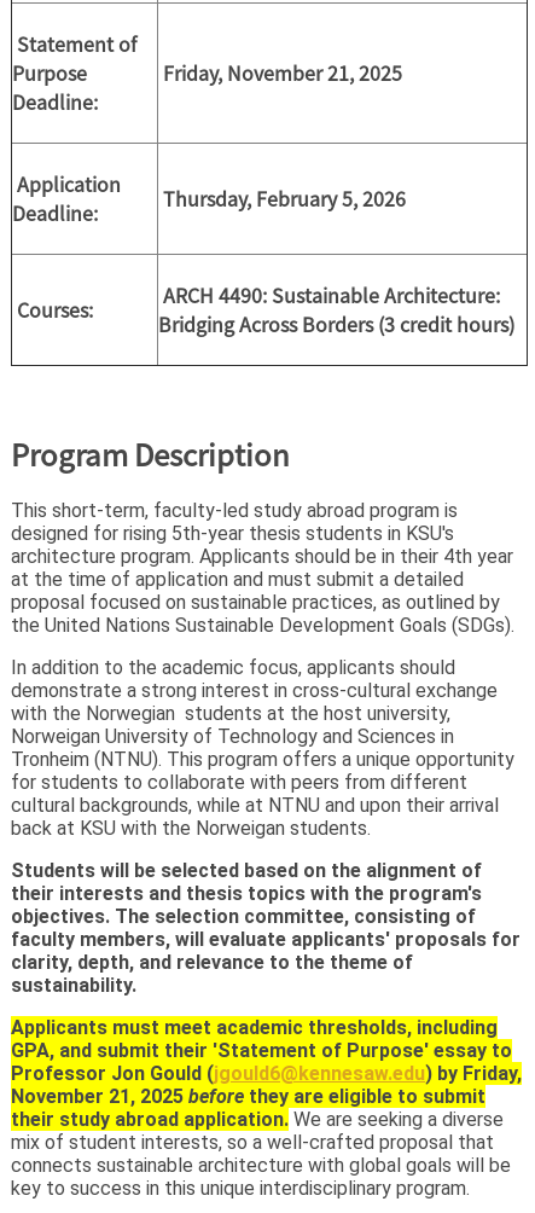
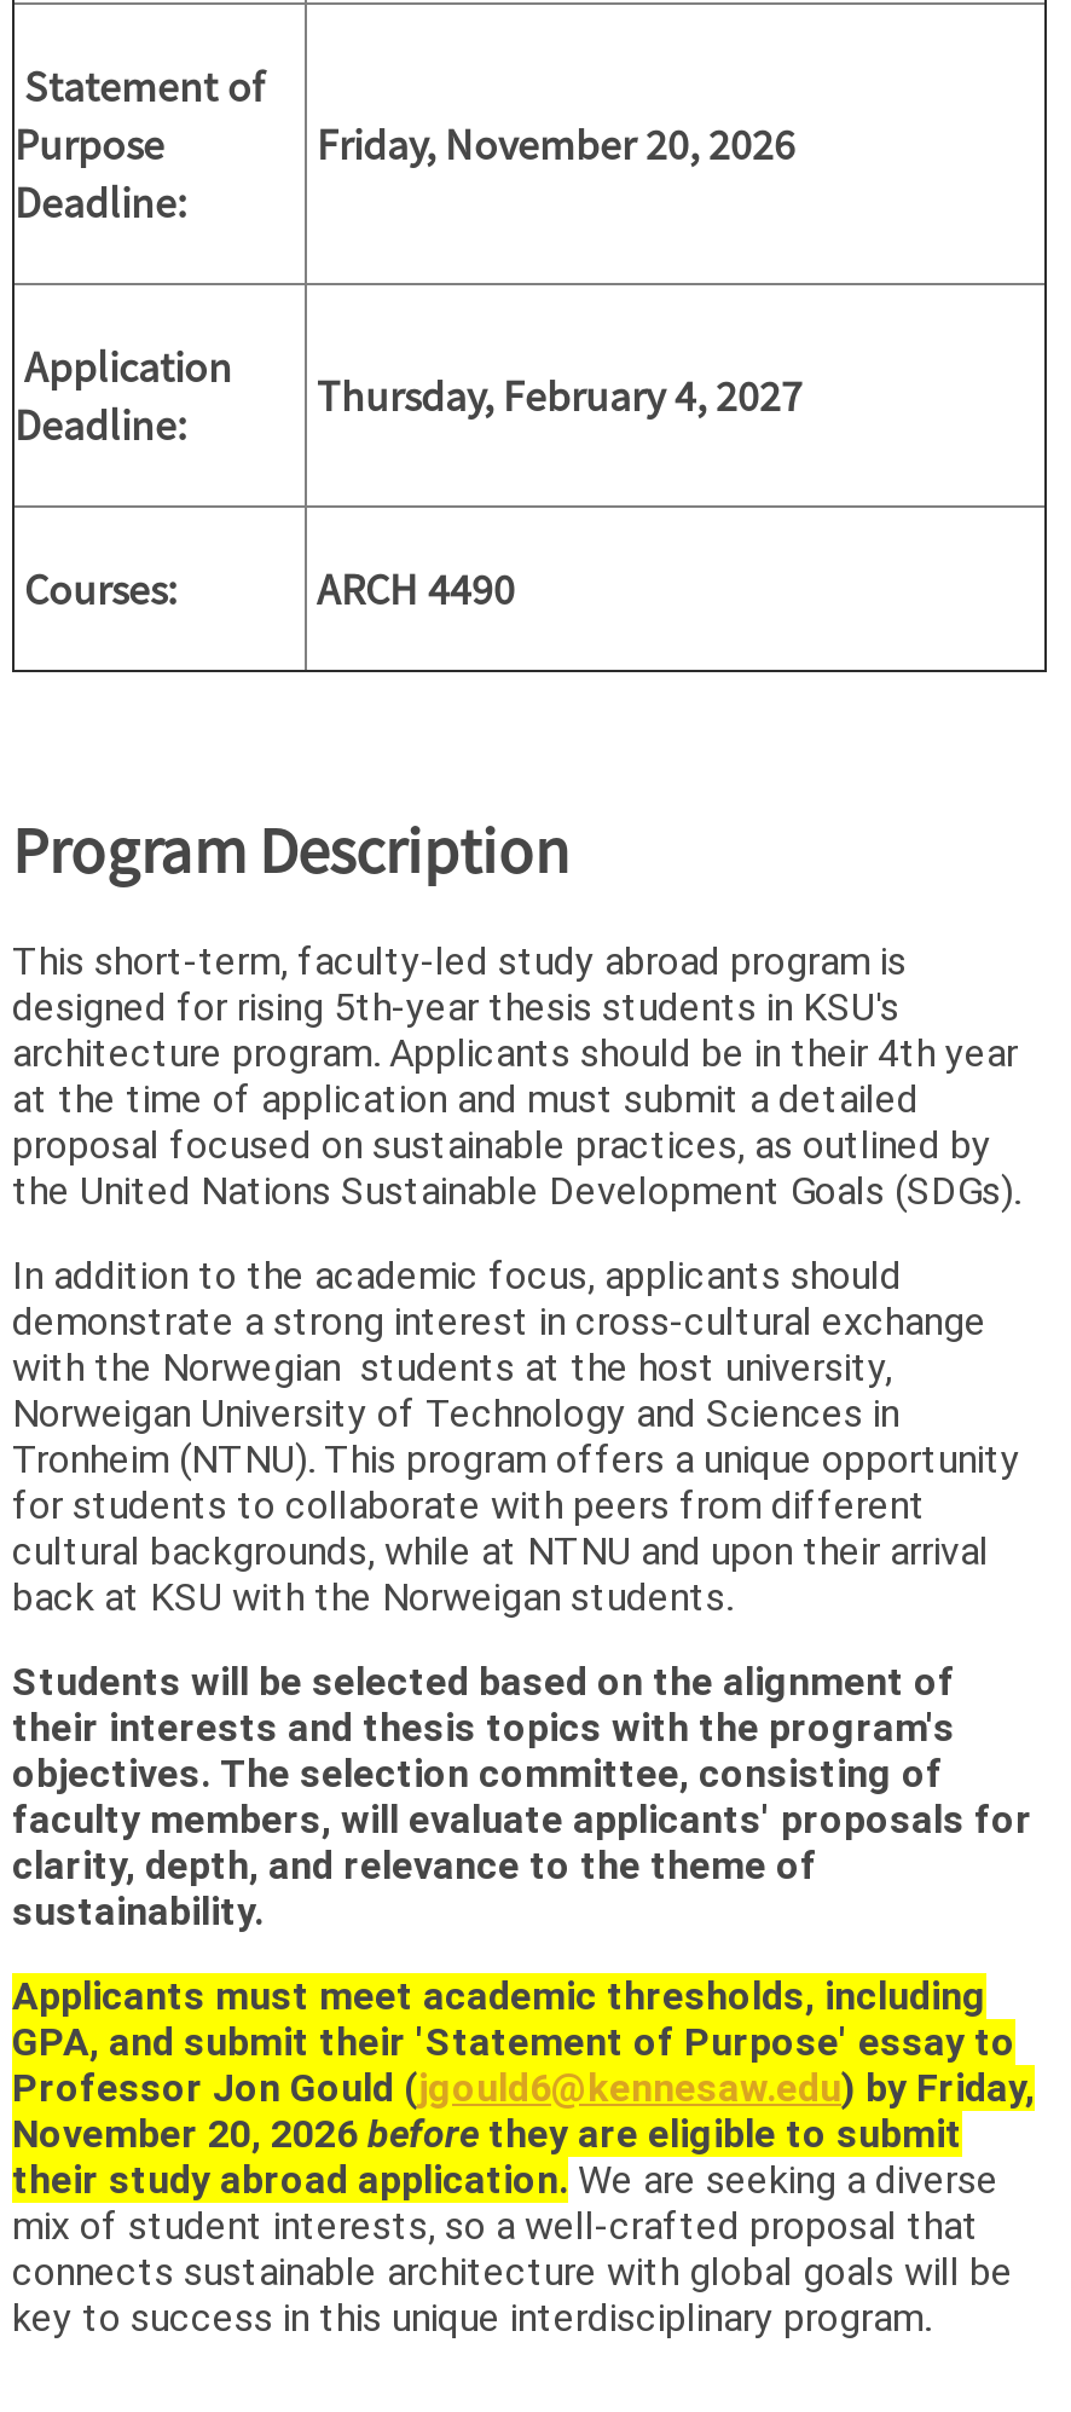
[158,58,402,87] Friday, November 21, 2025 -> [307,115,795,173] Friday, November 20, 2026
[158,184,406,213] Thursday, February 5, 2026 -> [307,366,803,424] Thursday, February 4, 2027
[158,281,514,339] ARCH 4490: Sustainable Architecture: | Bridging Across Borders (3 credit hours) -> [307,560,515,618] ARCH 4490
[11,1085,485,1108] November 21, 2025 before they are eligible to submit -> [12,2111,962,2157] November 20, 2026 before they are eligible to submit

